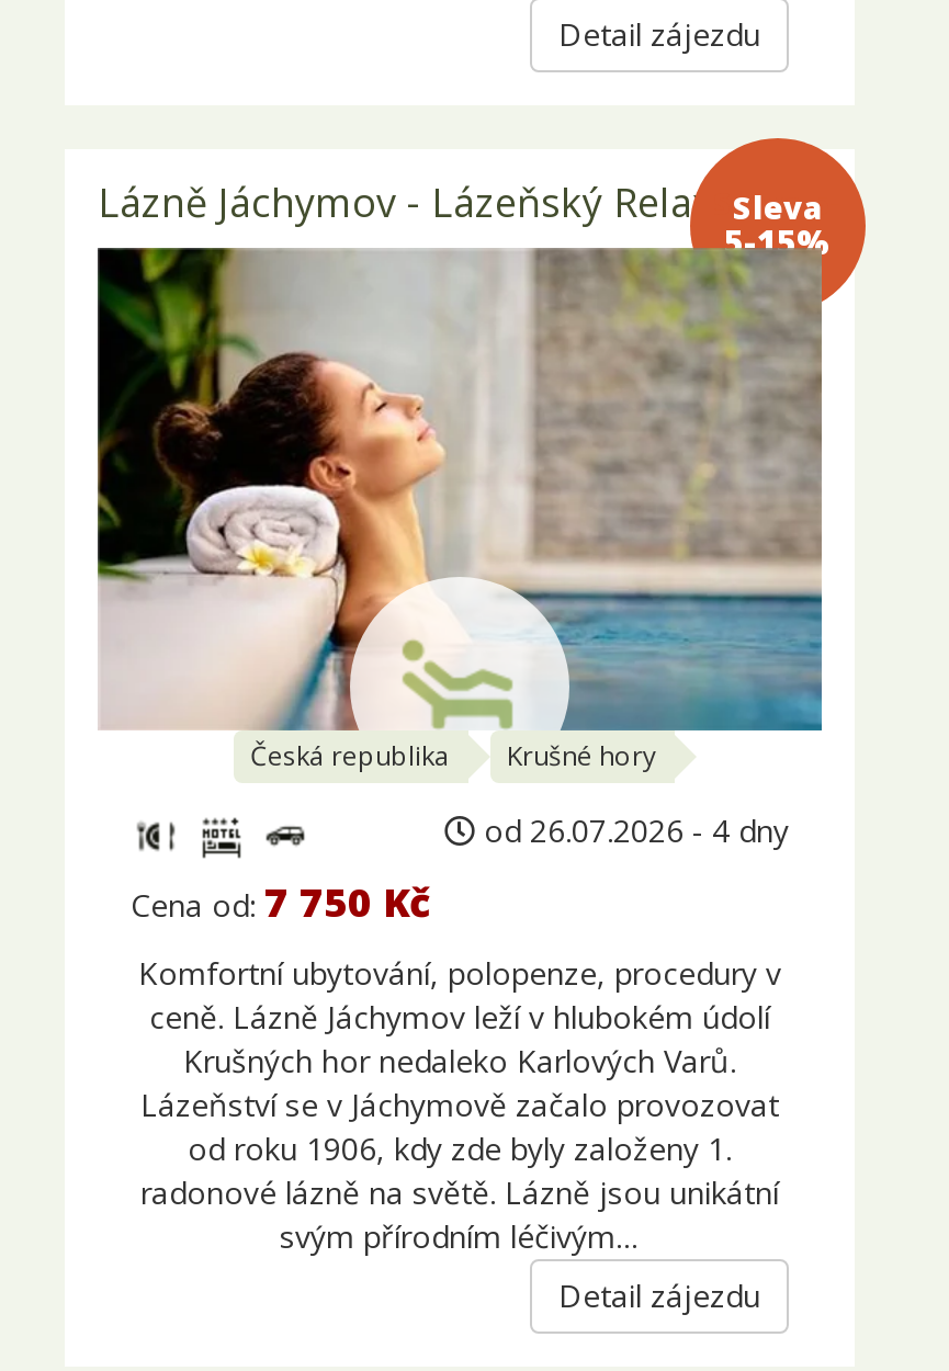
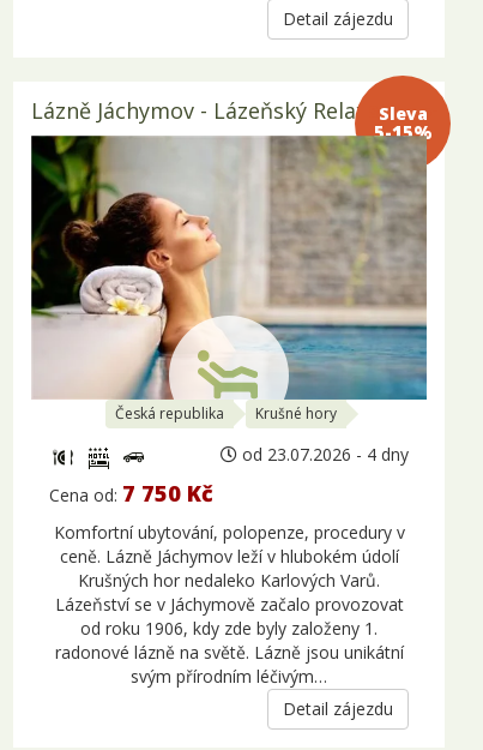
[475,809,789,851] od 26.07.2026 - 4 dny -> [237,443,409,466] od 23.07.2026 - 4 dny

